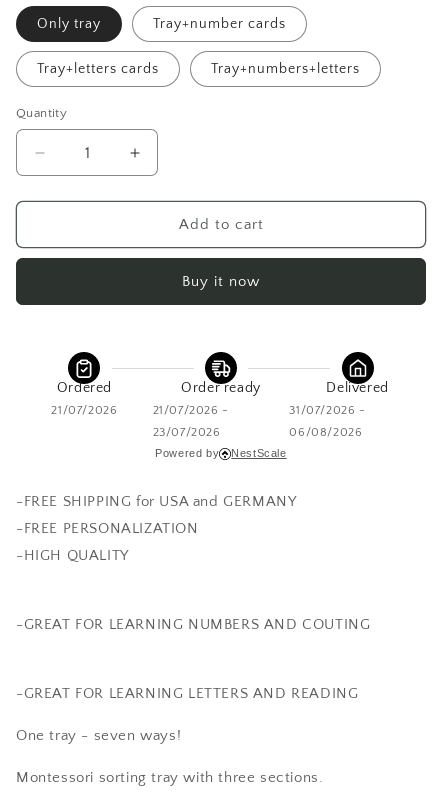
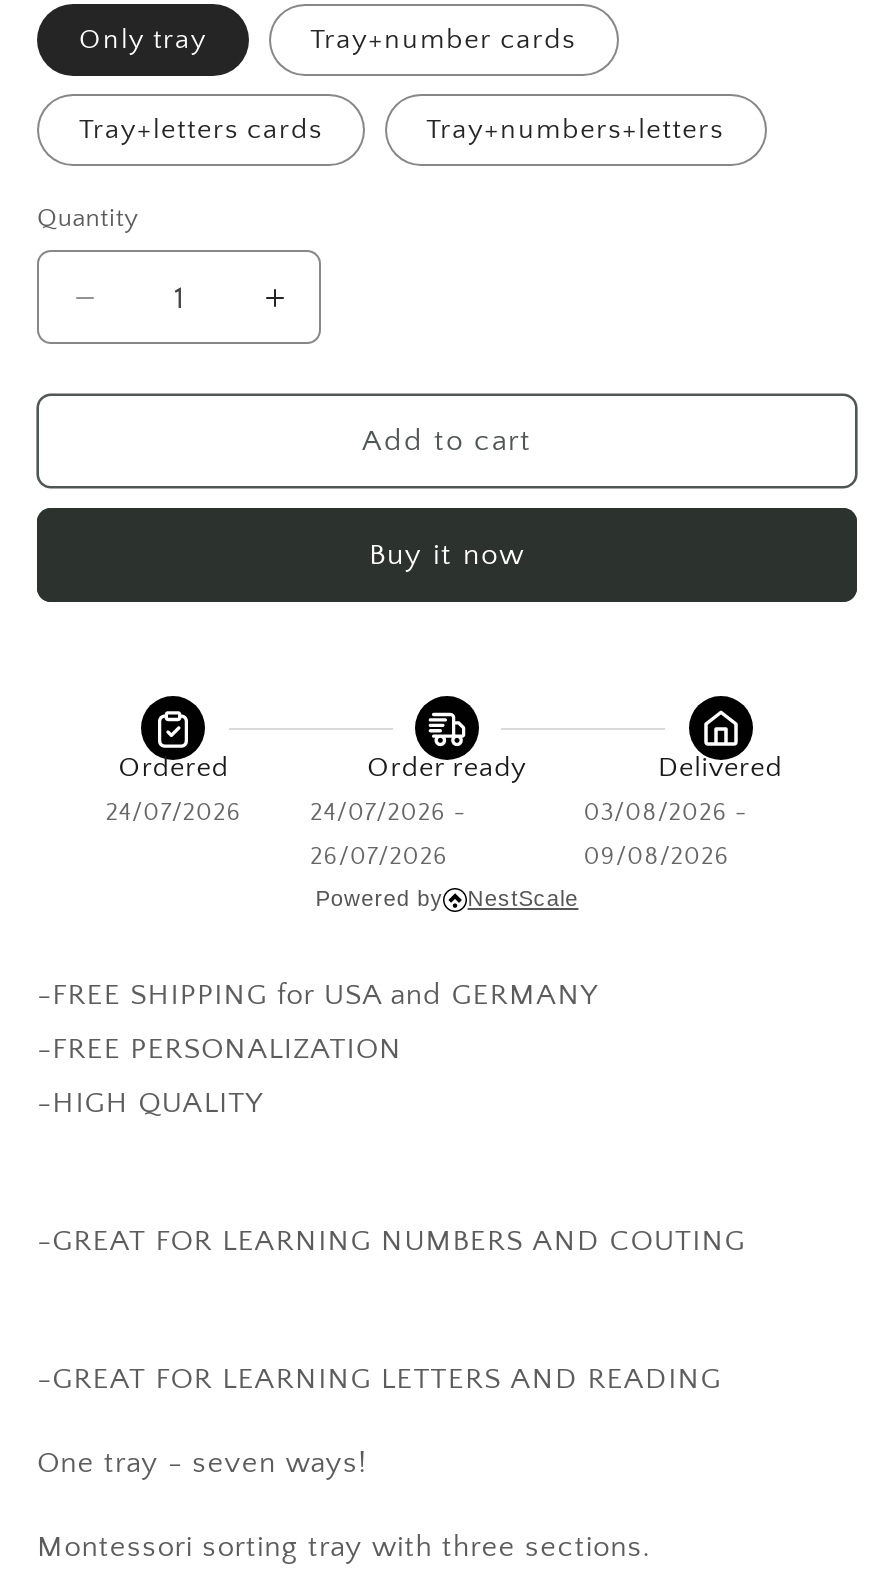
[51,404,117,417] 21/07/2026 -> [106,801,242,827] 24/07/2026
[153,404,229,417] 21/07/2026 - -> [310,801,467,827] 24/07/2026 -
[289,404,365,417] 31/07/2026 - -> [584,801,748,827] 03/08/2026 -
[153,426,221,439] 23/07/2026 -> [310,845,448,871] 26/07/2026
[289,426,362,439] 06/08/2026 -> [584,845,730,871] 09/08/2026

